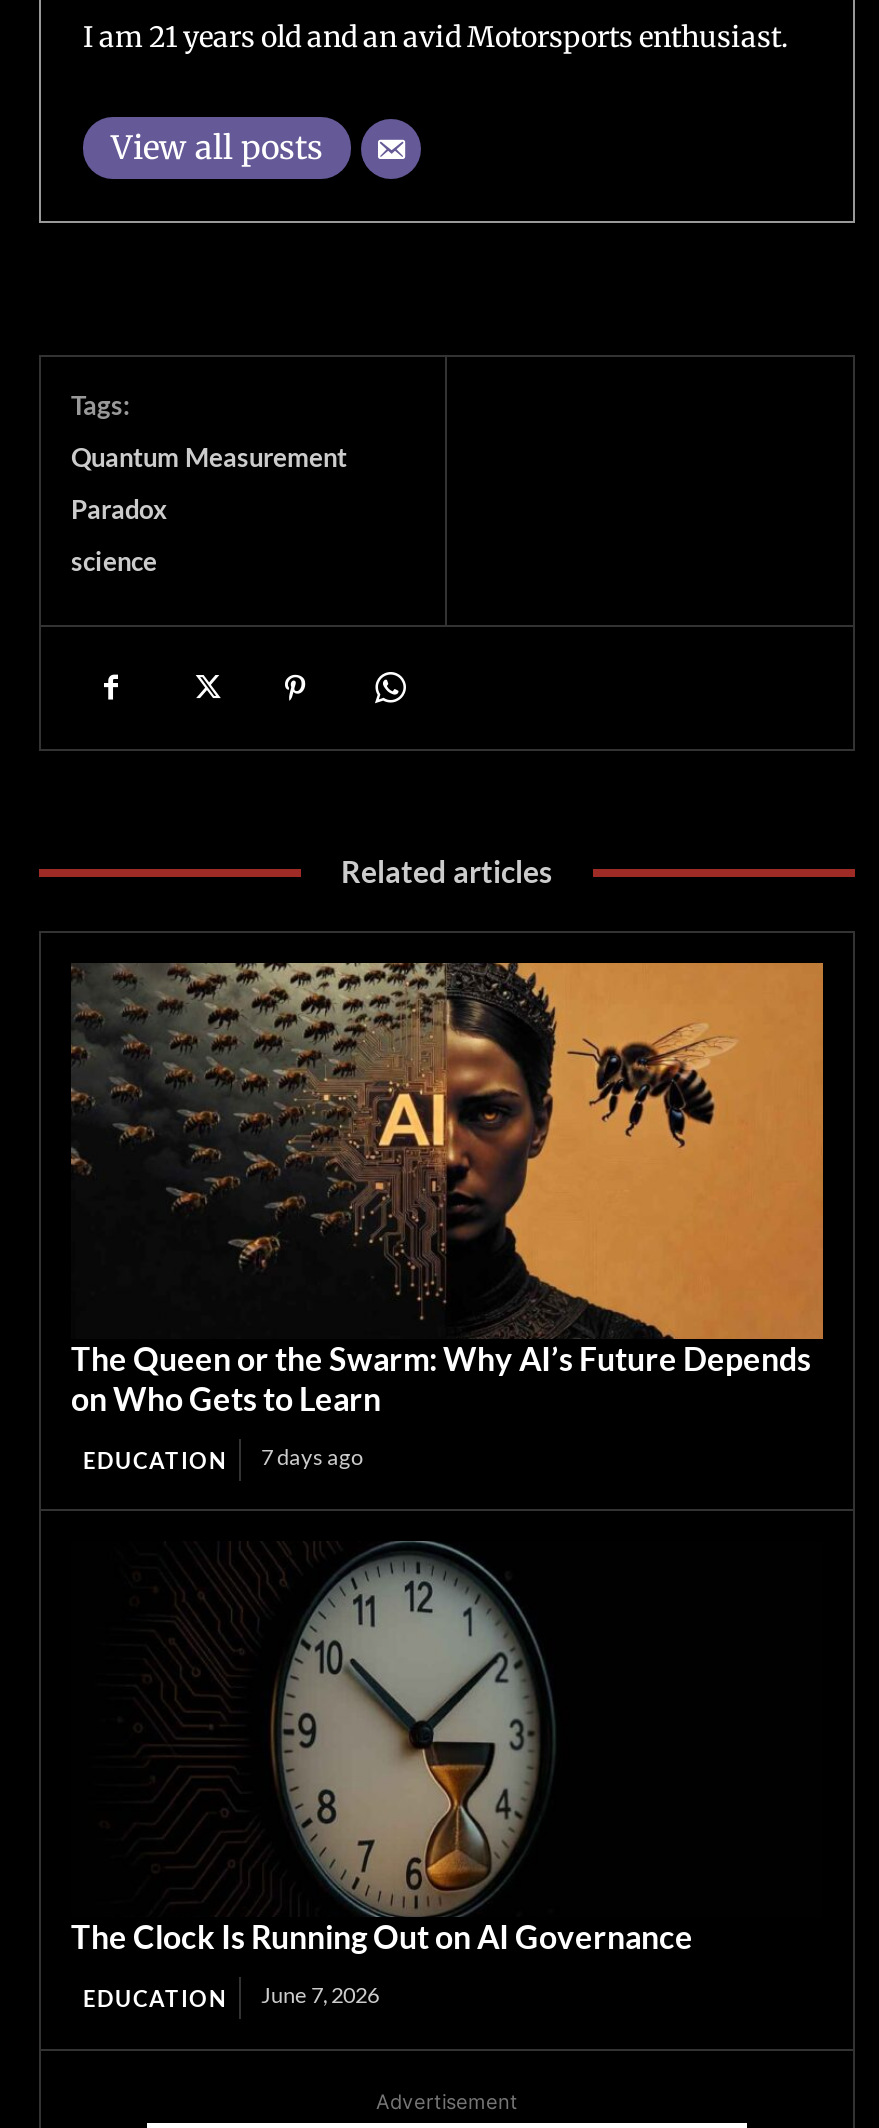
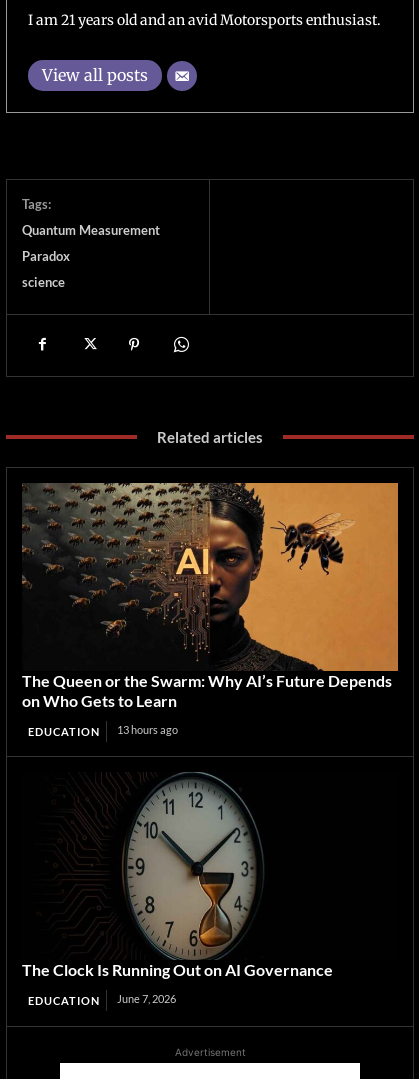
[83,1444,363,1474] EDUCATION 7 days ago -> [28,723,178,738] EDUCATION 13 hours ago

